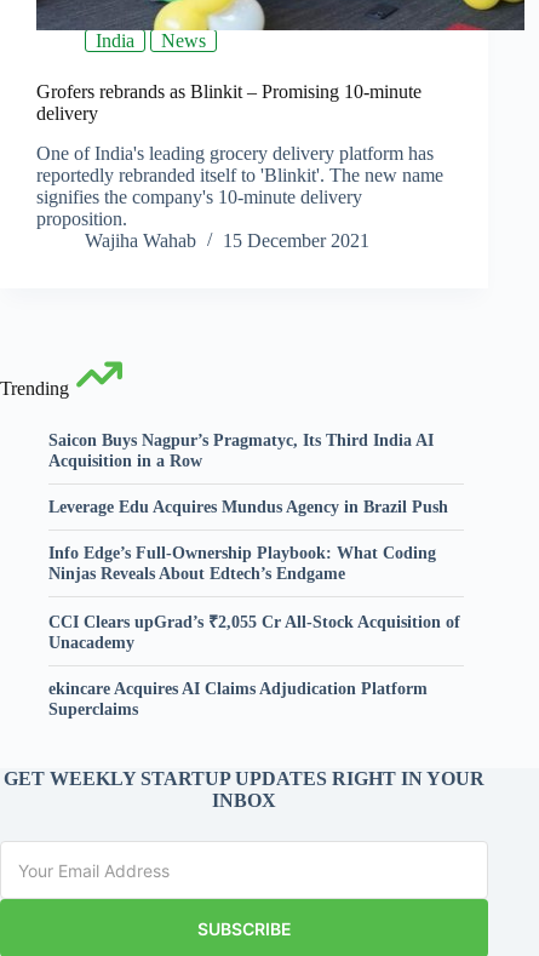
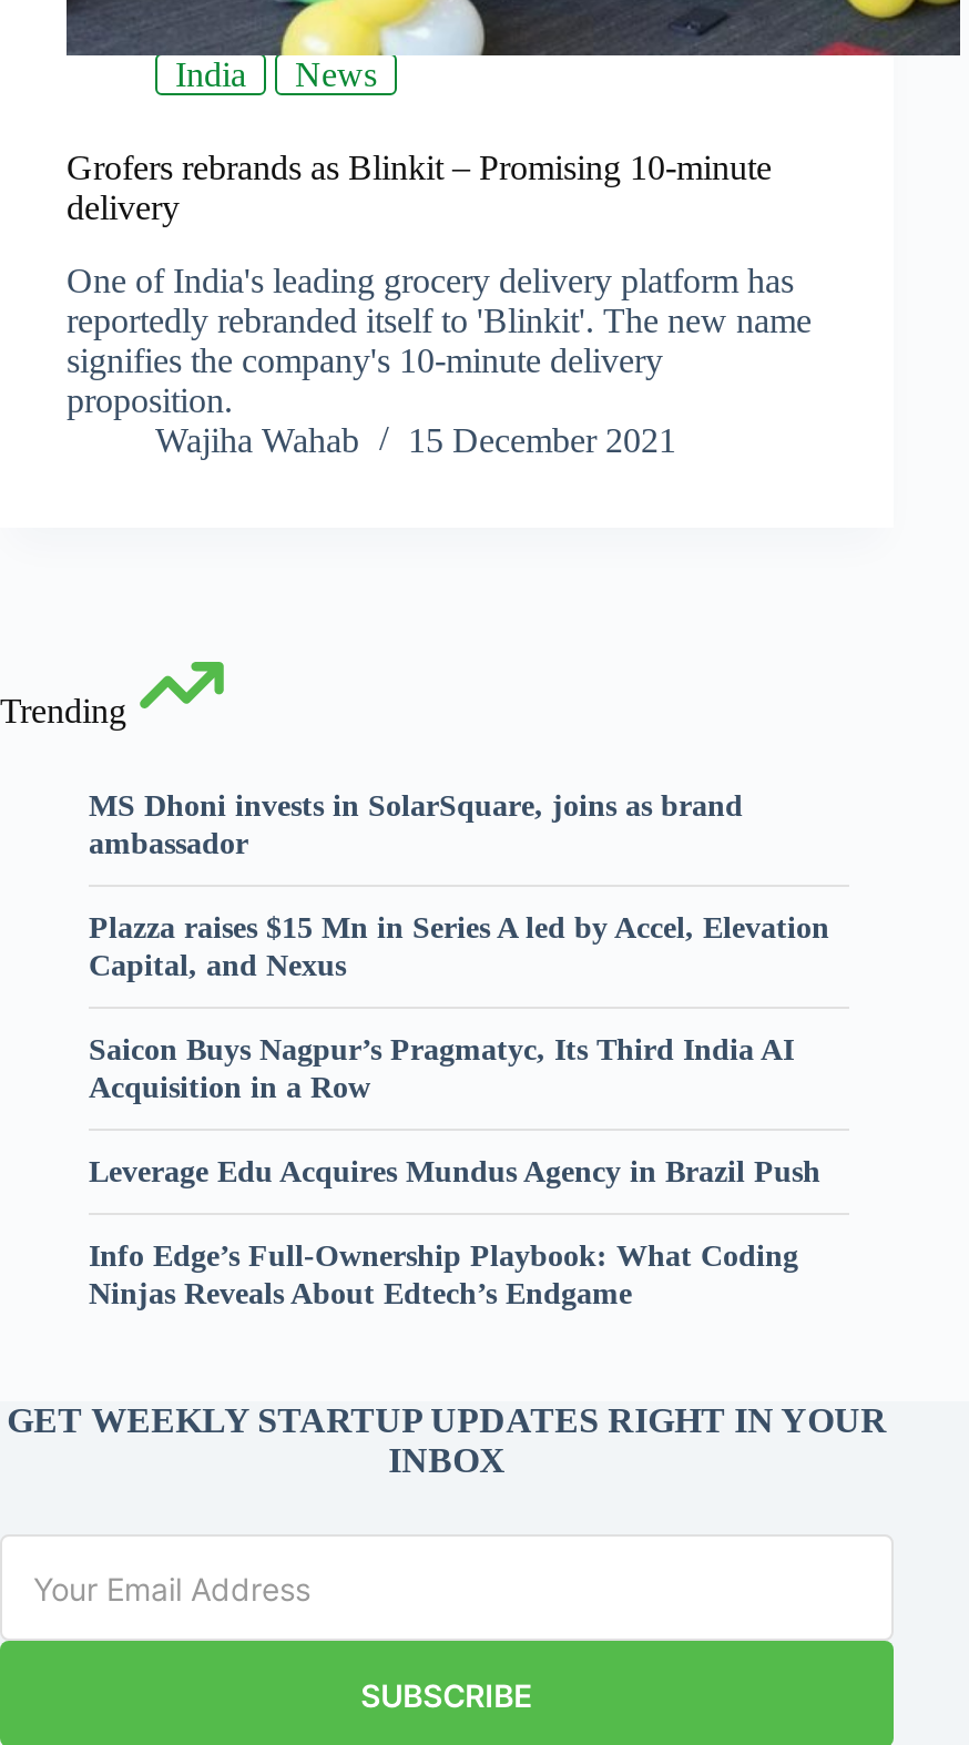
none -> [89,787,829,982] MS Dhoni invests in SolarSquare, joins as brand | ambassador | Plazza raises $15 Mn in Series A led by Accel, Elevation | Capital, and Nexus
moved [48,430,448,583] -> [89,1031,820,1311]: Saicon Buys Nagpur’s Pragmatyc, Its Third India AI | Acquisition in a Row | Leverage Edu Acquires Mundus Agency in Brazil Push | Info Edge’s Full-Ownership Playbook: What Coding | Ninjas Reveals About Edtech’s Endgame
[48,612,460,719] CCI Clears upGrad’s ₹2,055 Cr All-Stock Acquisition of | Unacademy | ekincare Acquires AI Claims Adjudication Platform | Superclaims -> none

